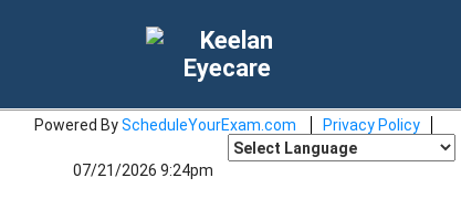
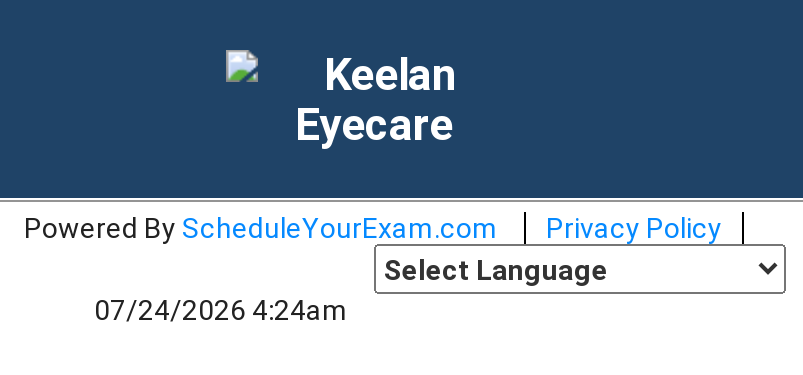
[73,161,217,179] 07/21/2026 9:24pm -> [94,294,354,326] 07/24/2026 4:24am

